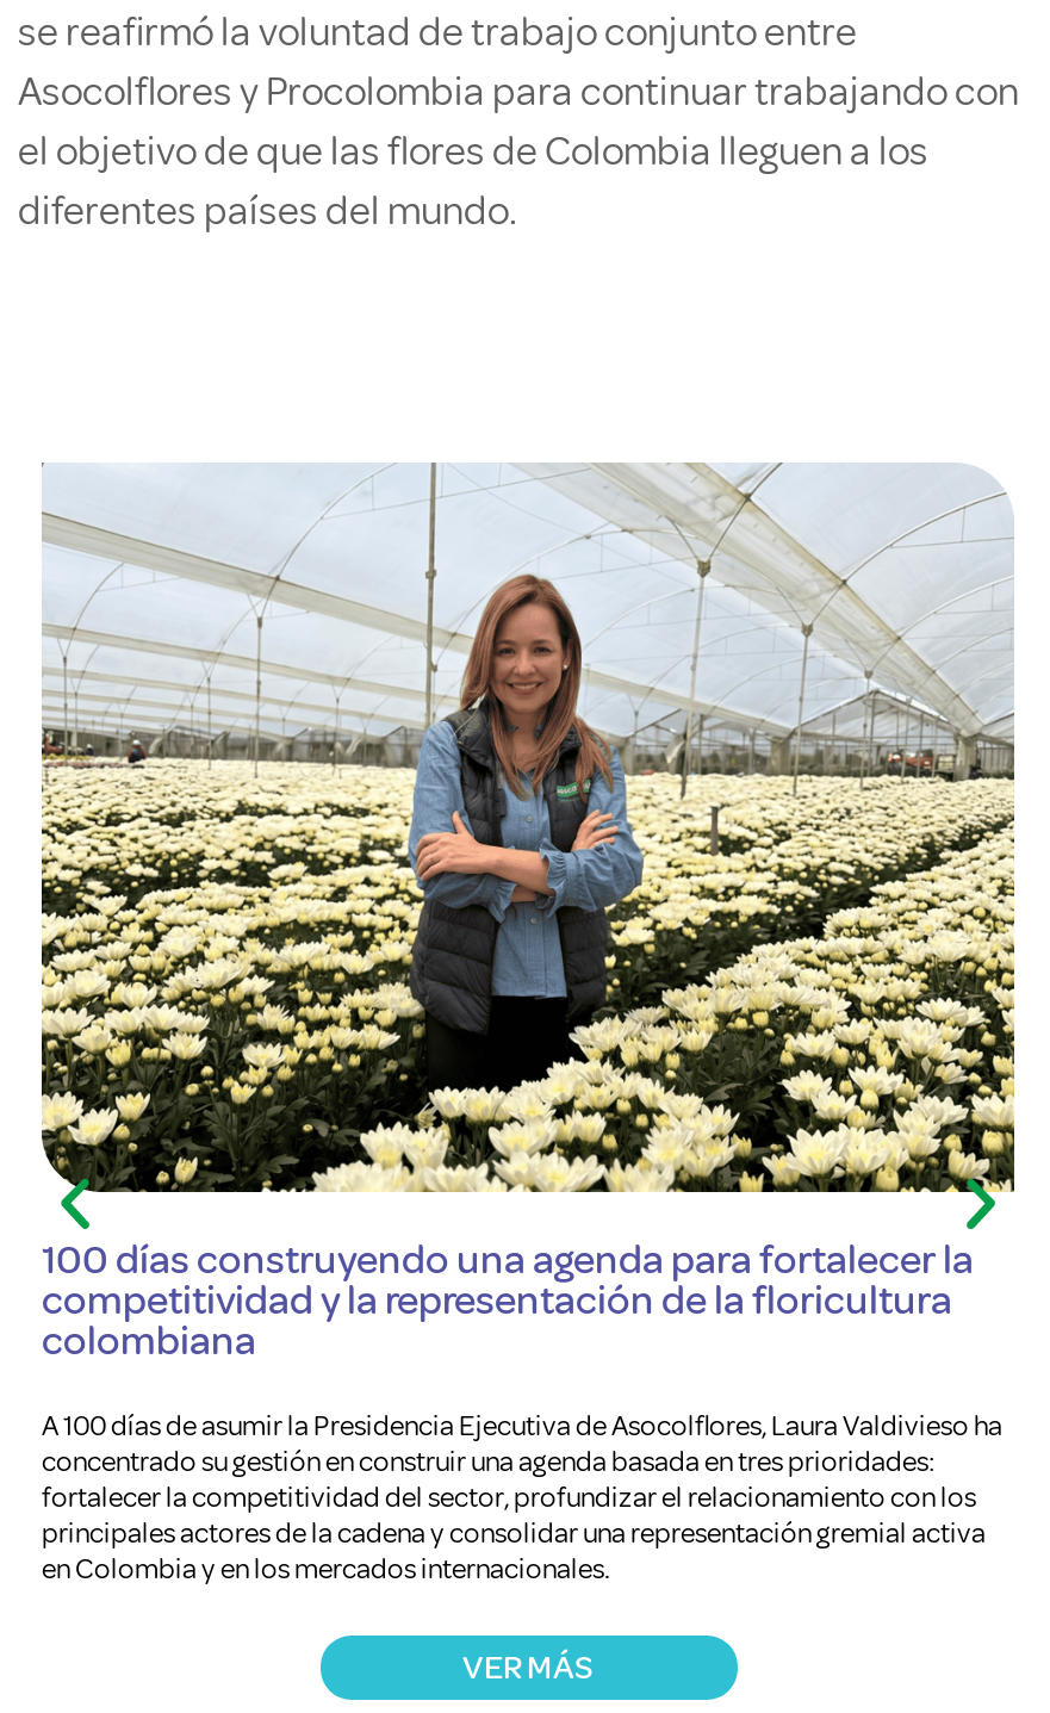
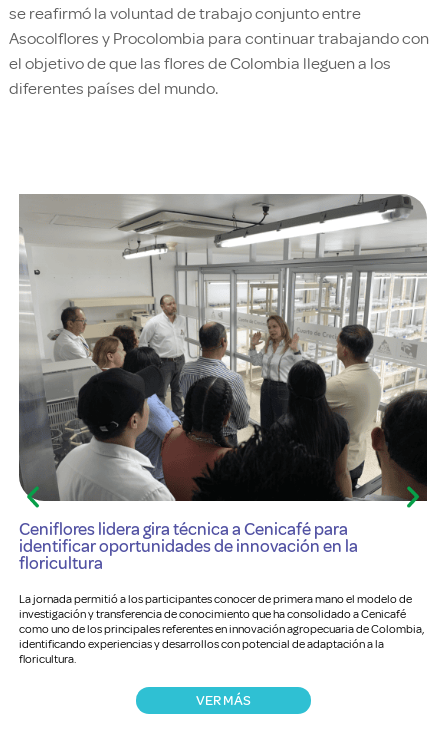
[39,465,1017,1367] [image] | 100 días construyendo una agenda para fortalecer la | competitividad y la representación de la floricultura | colombiana -> [18,194,428,574] [image] | Ceniflores lidera gira técnica a Cenicafé para | identificar oportunidades de innovación en la | floricultura
[42,1410,1002,1589] A 100 días de asumir la Presidencia Ejecutiva de Asocolflores, Laura Valdivieso ha | concentrado su gestión en construir una agenda basada en tres prioridades: | fortalecer la competitividad del sector, profundizar el relacionamiento con los | principales actores de la cadena y consolidar una representación gremial activa | en Colombia y en los mercados internacionales. -> [19,592,424,667] La jornada permitió a los participantes conocer de primera mano el modelo de | investigación y transferencia de conocimiento que ha consolidado a Cenicafé | como uno de los principales referentes en innovación agropecuaria de Colombia, | identificando experiencias y desarrollos con potencial de adaptación a la | floricultura.

